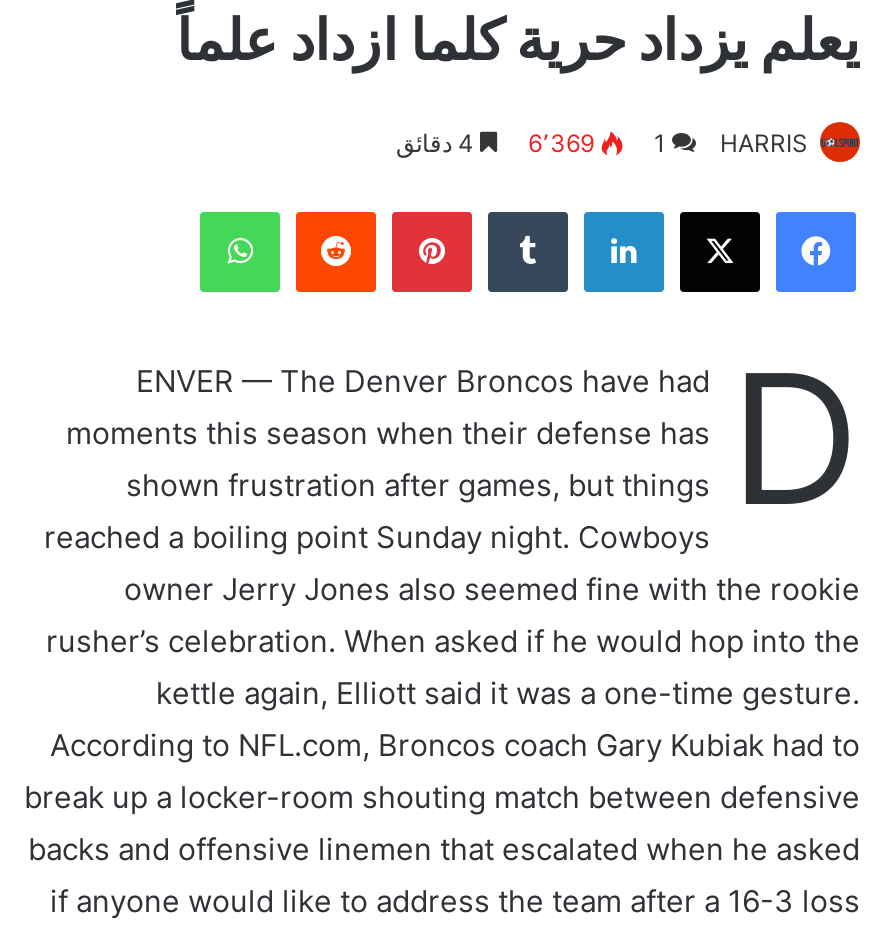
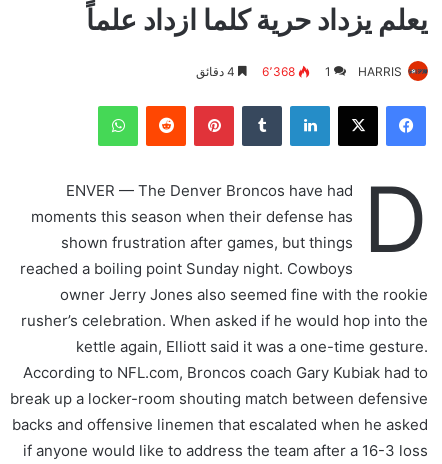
[528,129,594,159] 6٬369 -> [262,64,295,79] 6٬368

